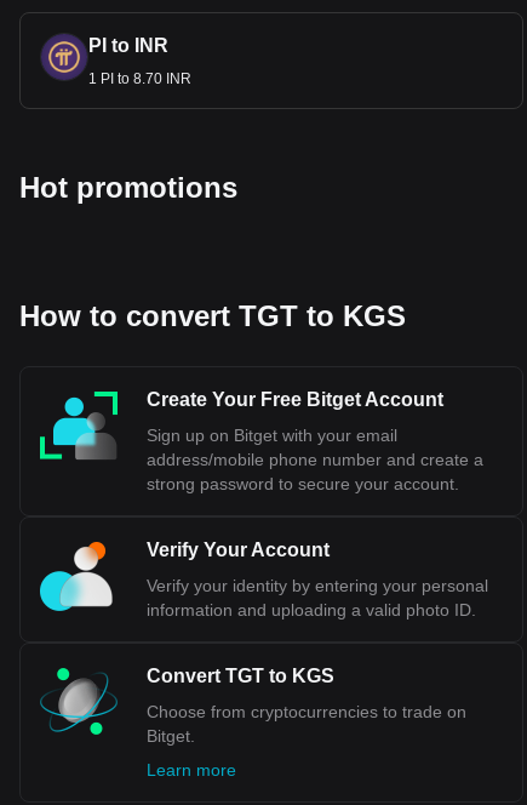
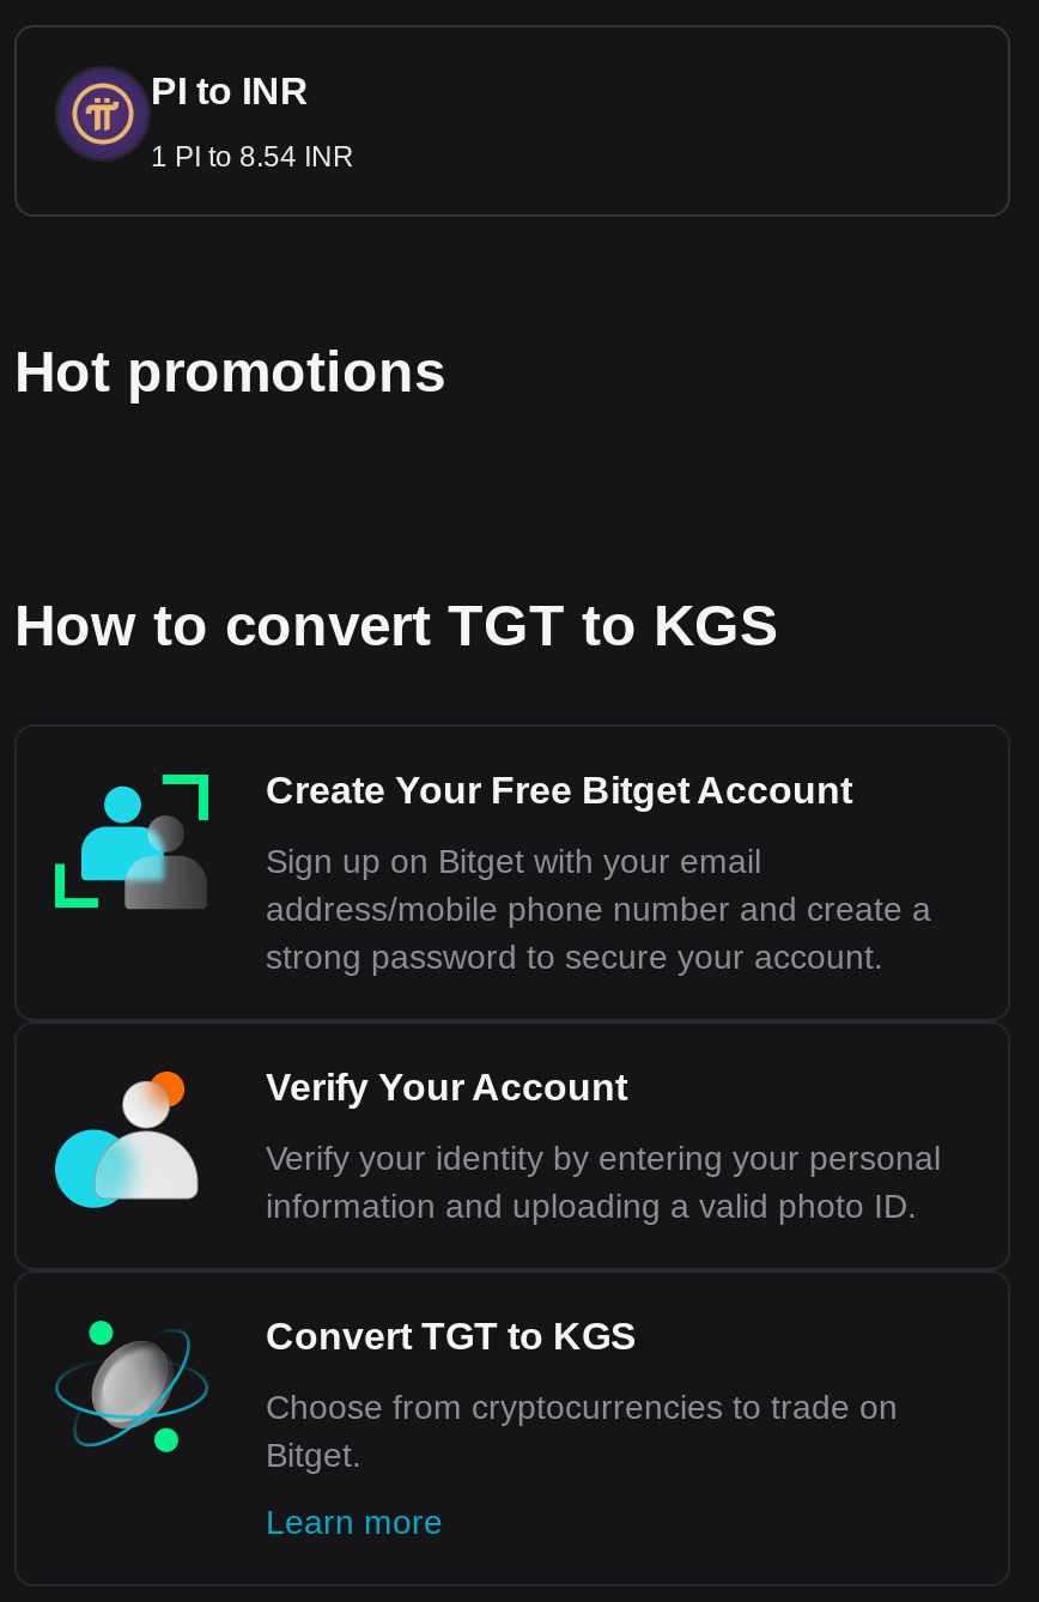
[88,70,191,87] 1 PI to 8.70 INR -> [151,140,354,174] 1 PI to 8.54 INR

